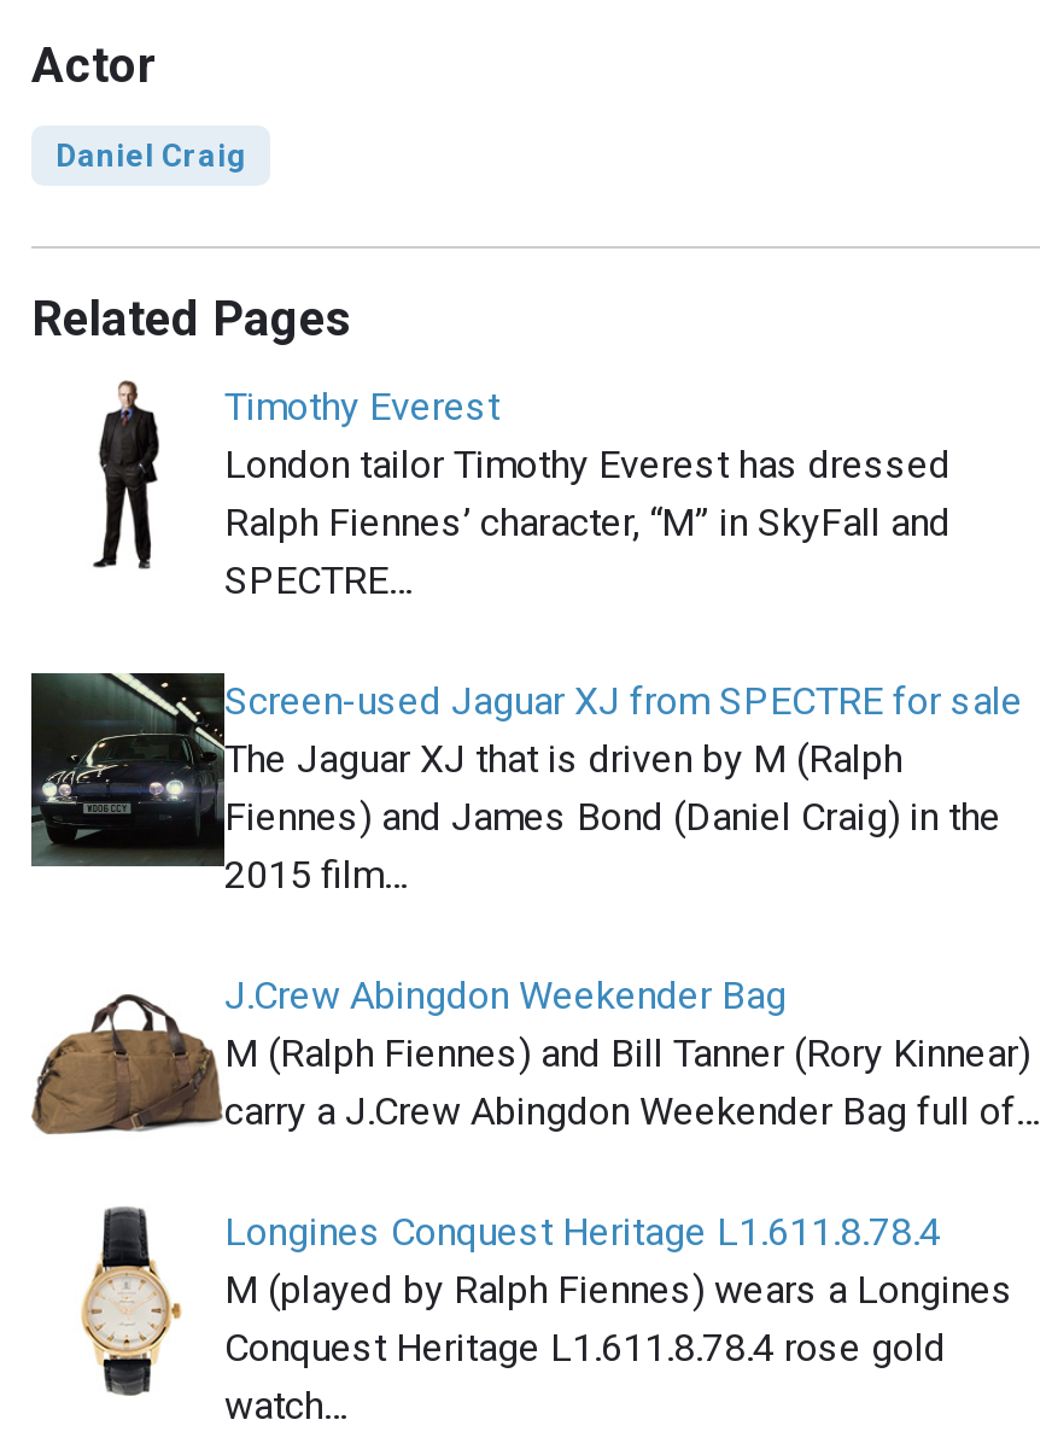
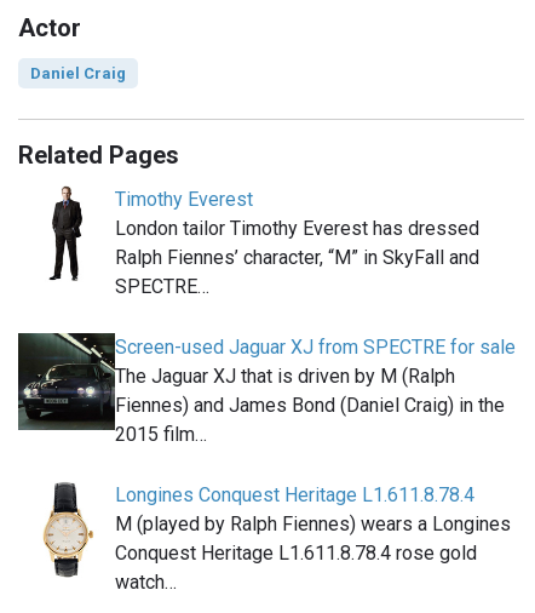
[29,970,1040,1137] [image] | J.Crew Abingdon Weekender Bag | M (Ralph Fiennes) and Bill Tanner (Rory Kinnear) | carry a J.Crew Abingdon Weekender Bag full of… -> none

